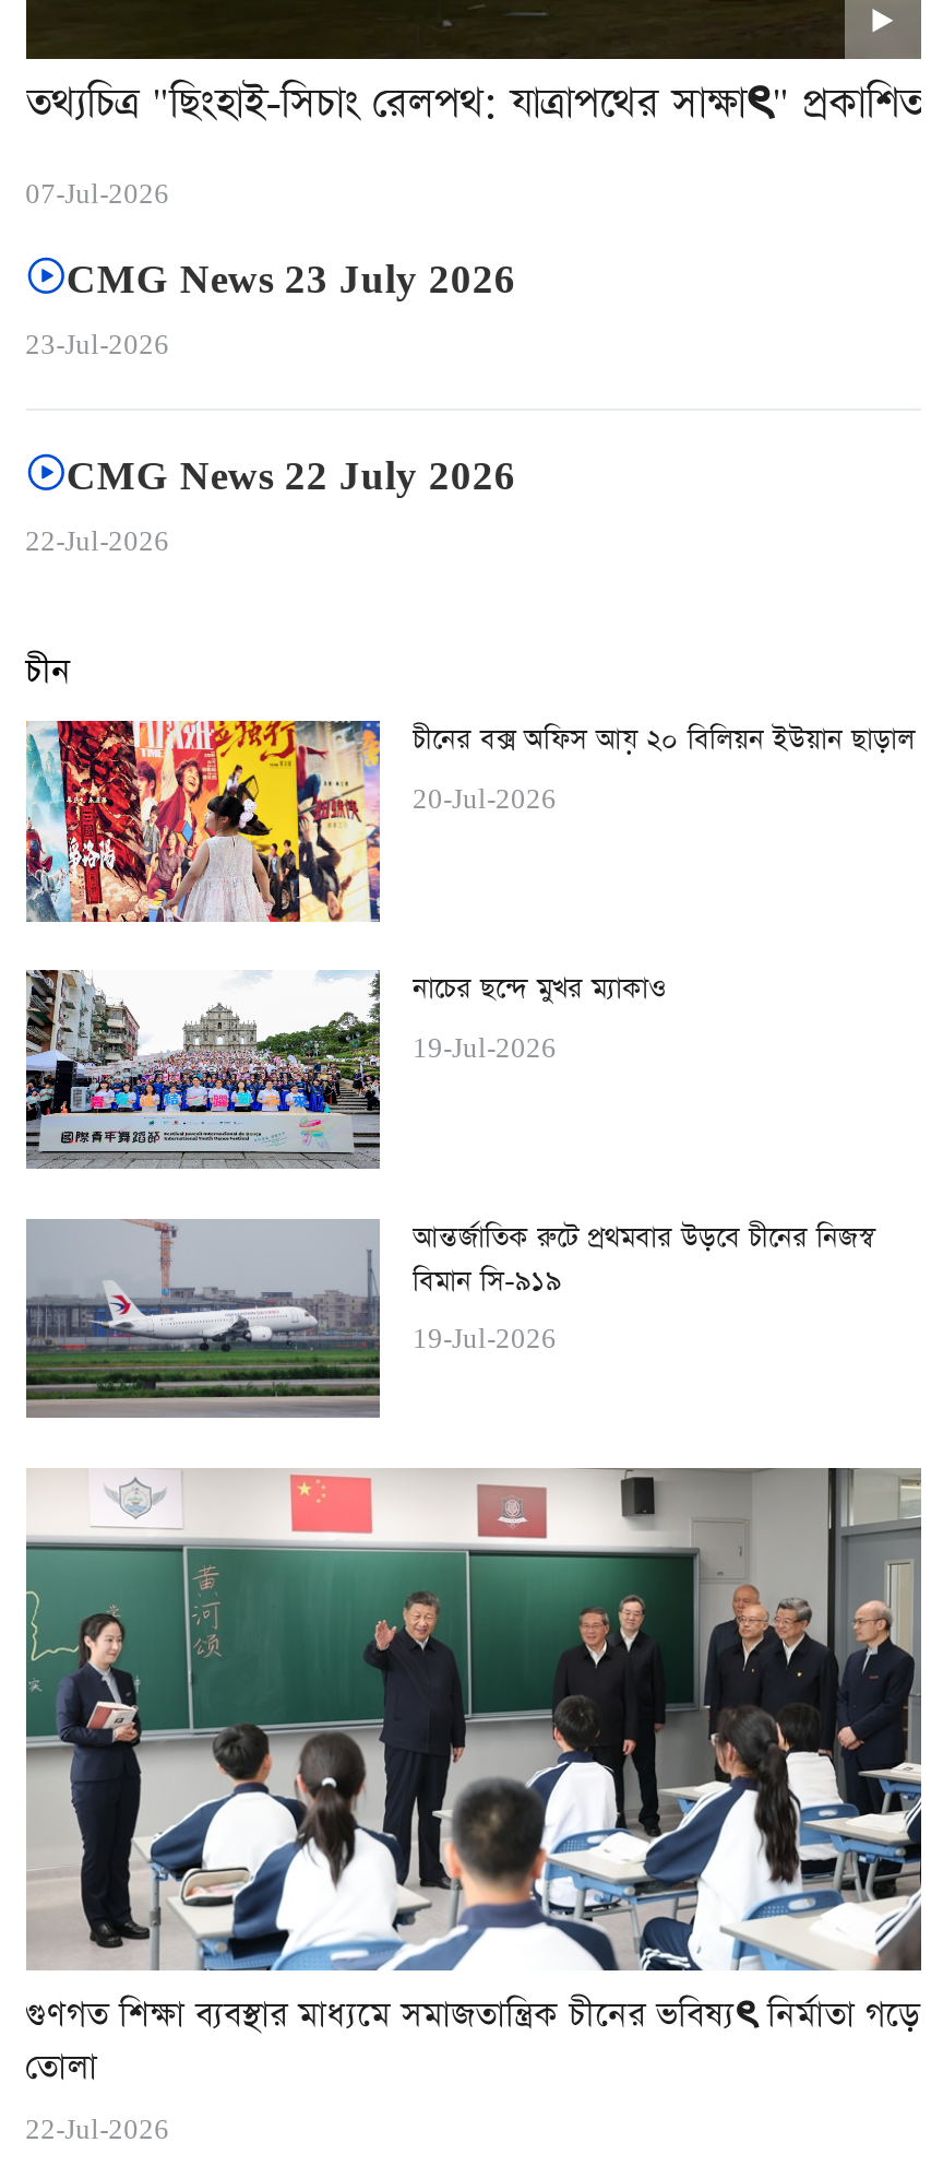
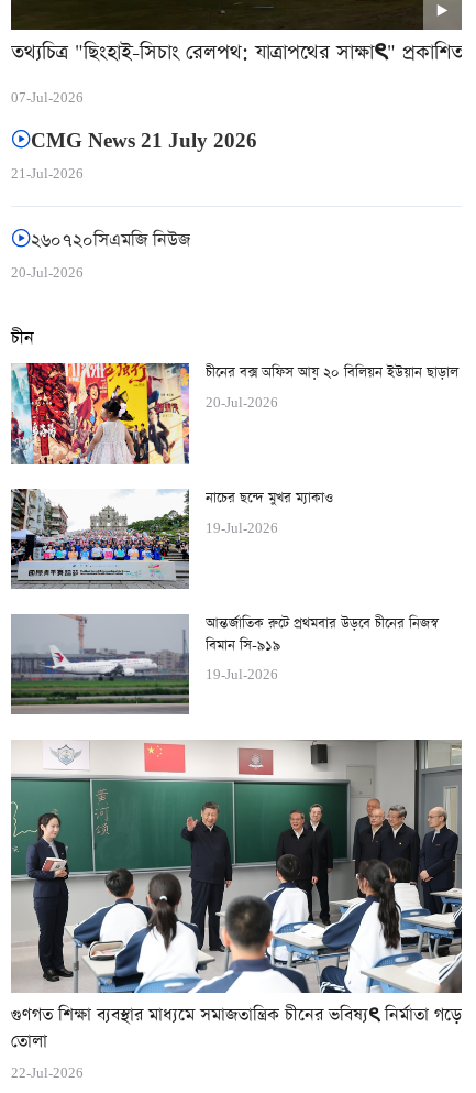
[26,256,516,368] CMG News 23 July 2026 | 23-Jul-2026 -> [11,129,258,185] CMG News 21 July 2026 | 21-Jul-2026
[26,452,516,565] CMG News 22 July 2026 | 22-Jul-2026 -> [11,228,191,285] ২৬০৭২০সিএমজি নিউজ | 20-Jul-2026

